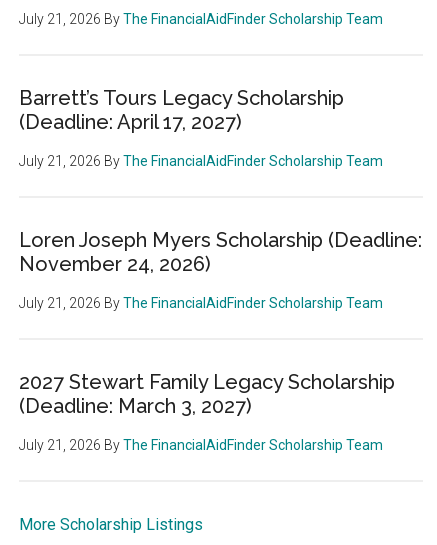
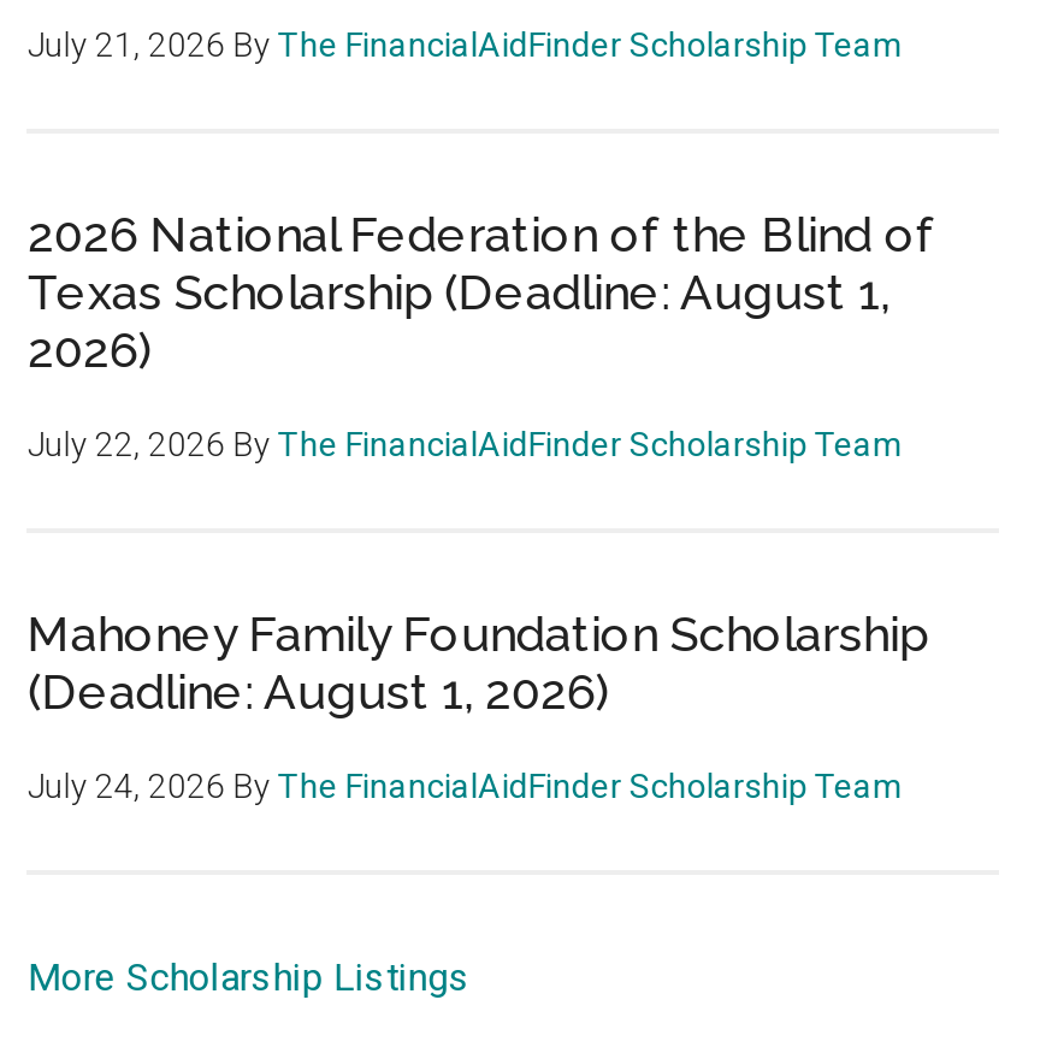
[19,86,422,453] Barrett’s Tours Legacy Scholarship | (Deadline: April 17, 2027) | July 21, 2026 By The FinancialAidFinder Scholarship Team | Loren Joseph Myers Scholarship (Deadline: | November 24, 2026) | July 21, 2026 By The FinancialAidFinder Scholarship Team | 2027 Stewart Family Legacy Scholarship | (Deadline: March 3, 2027) | July 21, 2026 By The FinancialAidFinder Scholarship Team -> [27,204,935,803] 2026 National Federation of the Blind of | Texas Scholarship (Deadline: August 1, | 2026) | July 22, 2026 By The FinancialAidFinder Scholarship Team | Mahoney Family Foundation Scholarship | (Deadline: August 1, 2026) | July 24, 2026 By The FinancialAidFinder Scholarship Team

